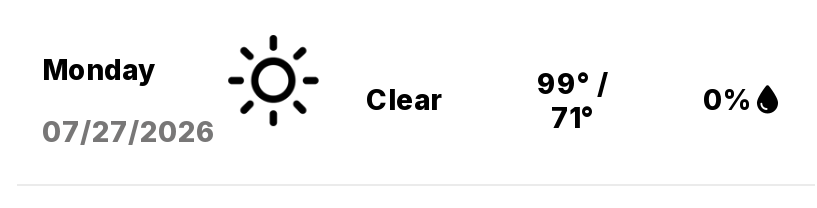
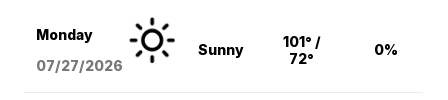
[366,67,609,135] Clear | 99° / | 71° -> [198,33,321,67] Sunny | 101° / | 72°

